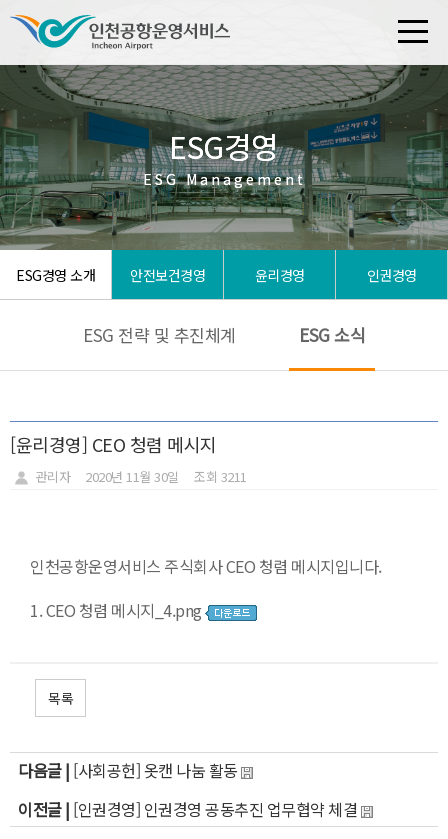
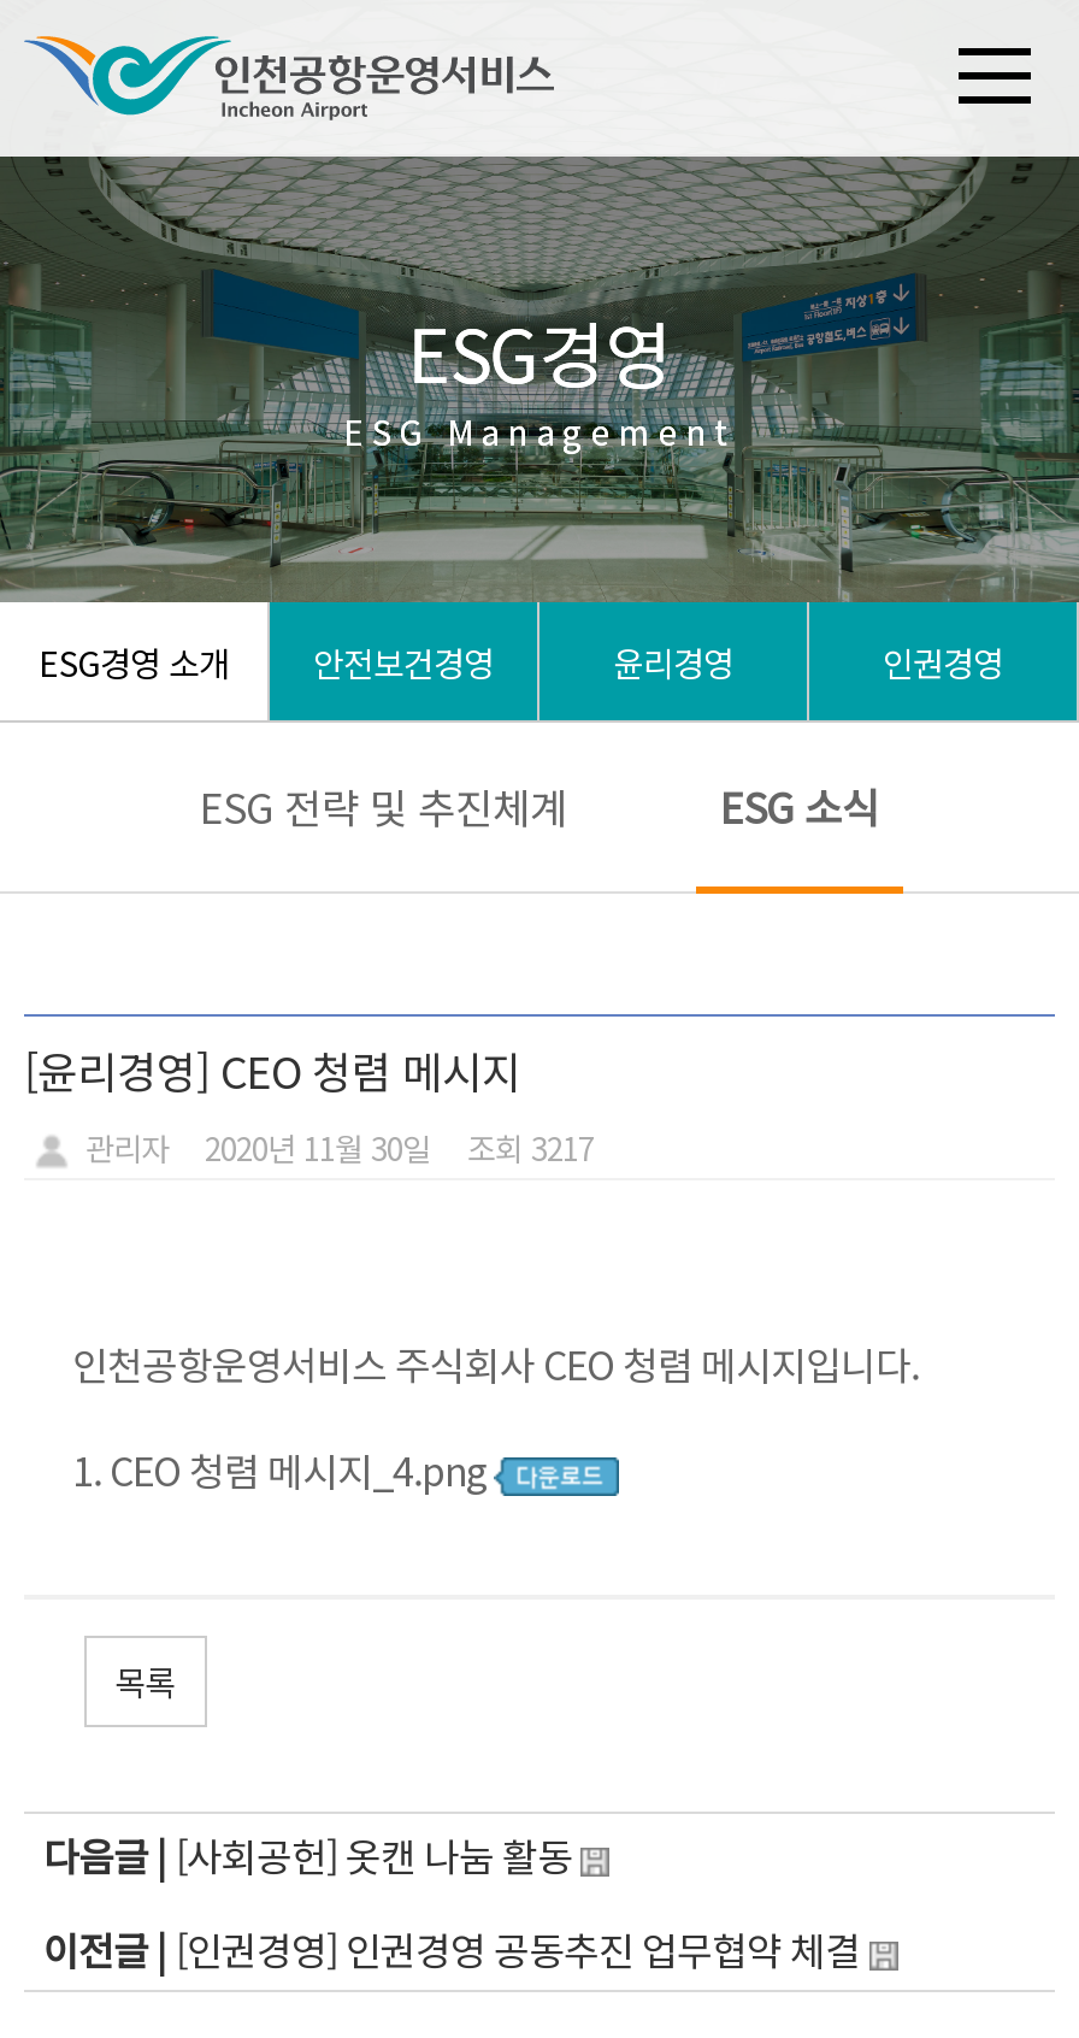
[32,467,246,486] 관리자 2020년 11월 30일 조회 3211 -> [77,1125,594,1171] 관리자 2020년 11월 30일 조회 3217

